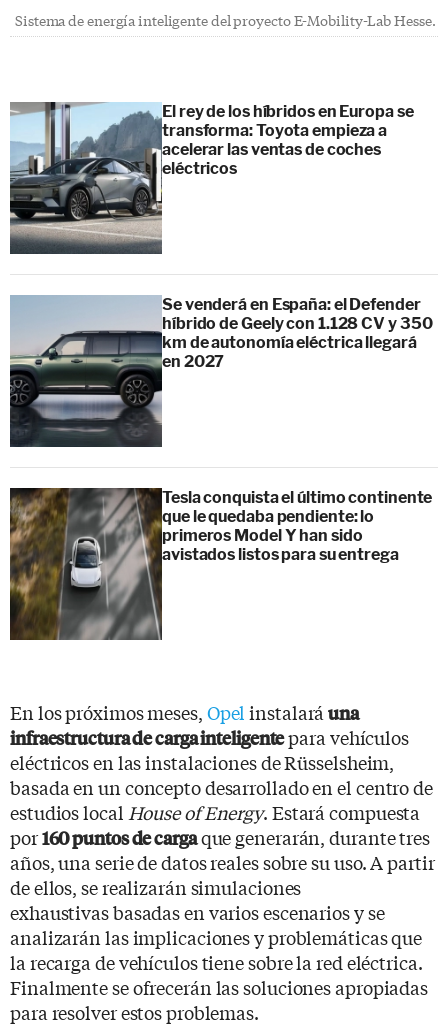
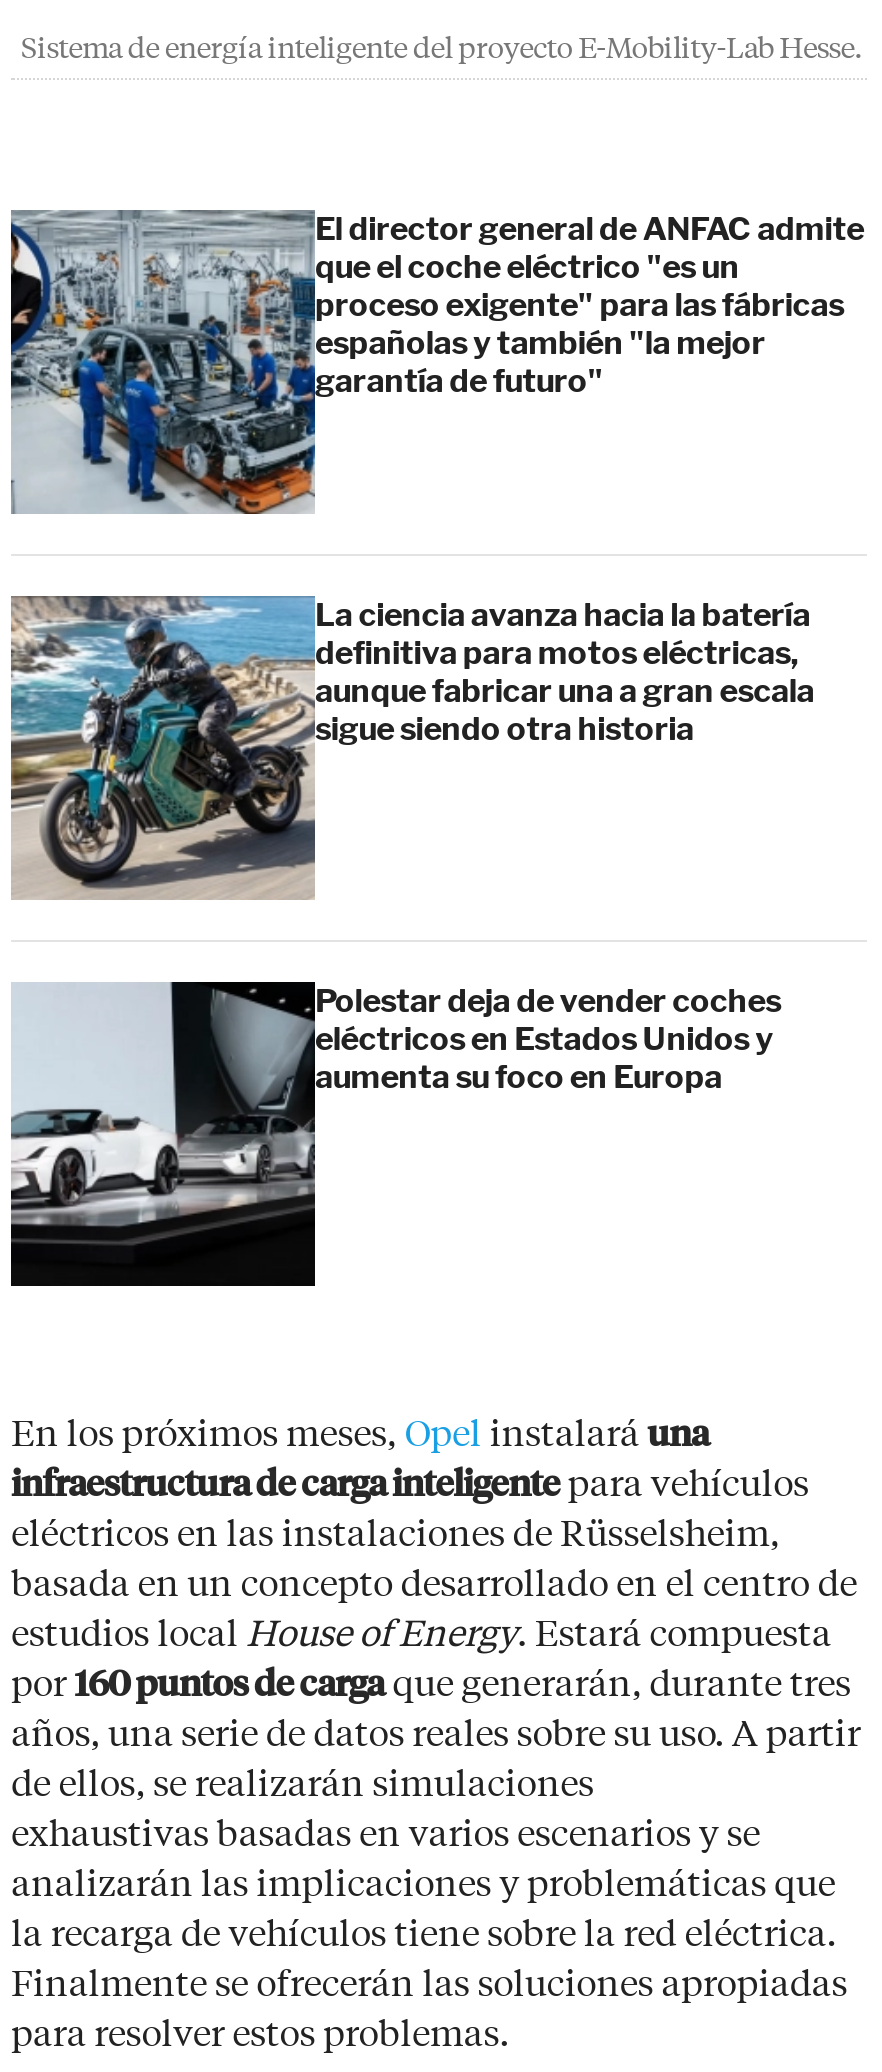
[9,102,413,254] [image] | El rey de los híbridos en Europa se | transforma: Toyota empieza a | acelerar las ventas de coches | eléctricos -> [9,208,864,514] [image] | El director general de ANFAC admite | que el coche eléctrico "es un | proceso exigente" para las fábricas | españolas y también "la mejor | garantía de futuro"
[9,295,432,448] [image] | Se venderá en España: el Defender | híbrido de Geely con 1.128 CV y 350 | km de autonomía eléctrica llegará | en 2027 -> [9,596,814,900] [image] | La ciencia avanza hacia la batería | definitiva para motos eléctricas, | aunque fabricar una a gran escala | sigue siendo otra historia
[9,487,432,641] [image] | Tesla conquista el último continente | que le quedaba pendiente: lo | primeros Model Y han sido | avistados listos para su entrega -> [9,980,781,1288] [image] | Polestar deja de vender coches | eléctricos en Estados Unidos y | aumenta su foco en Europa

